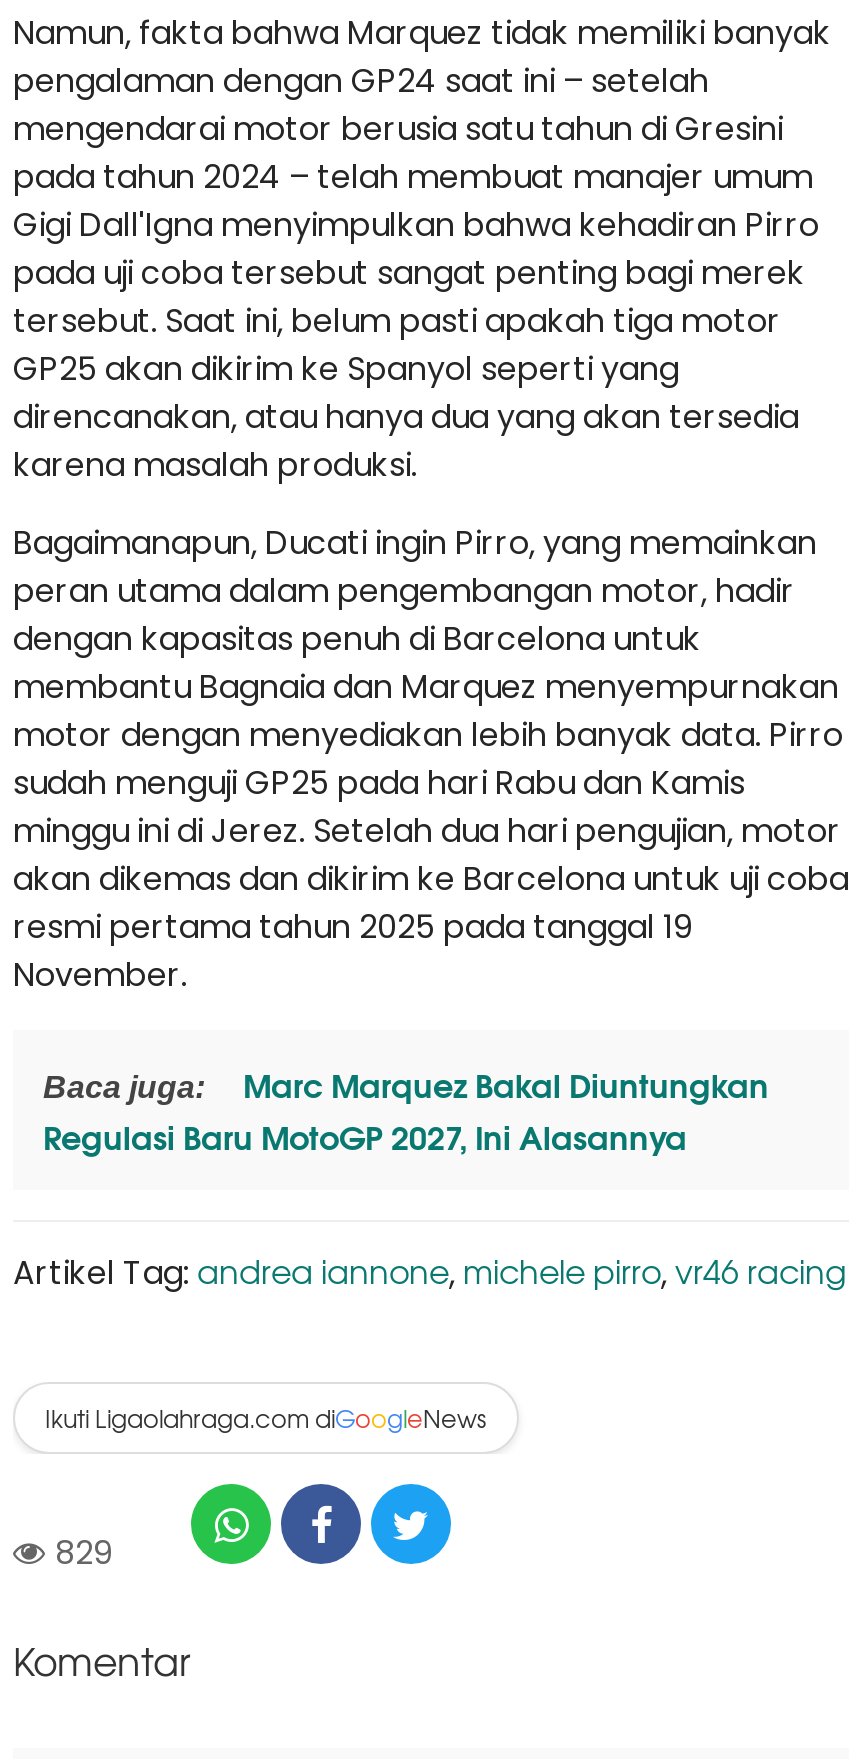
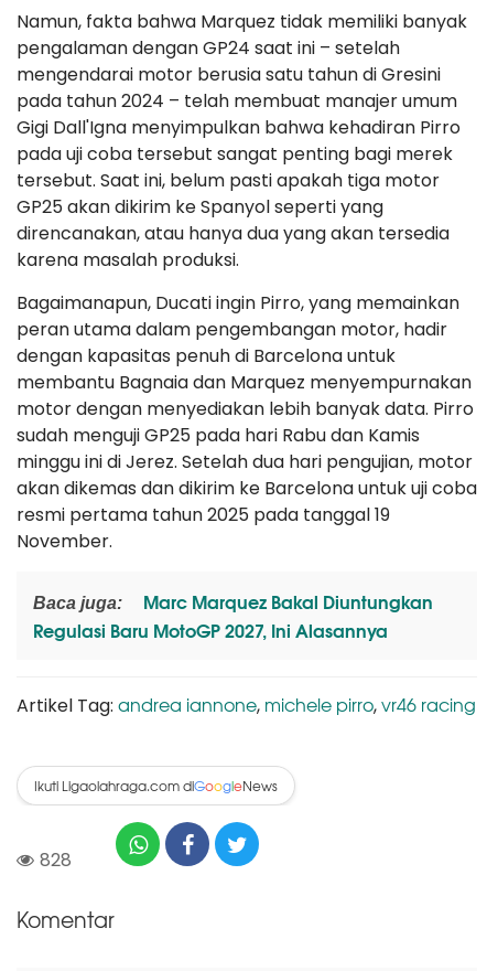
[55,1536,111,1568] 829 -> [40,851,72,868] 828

